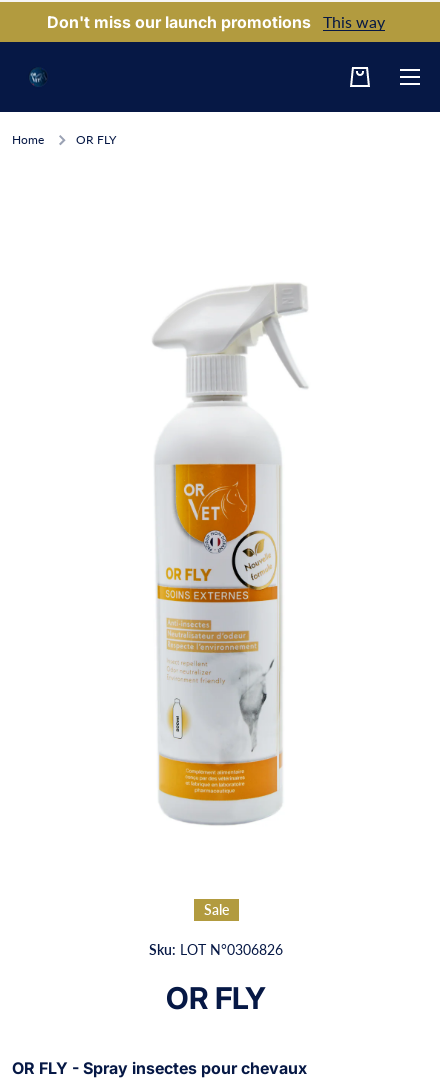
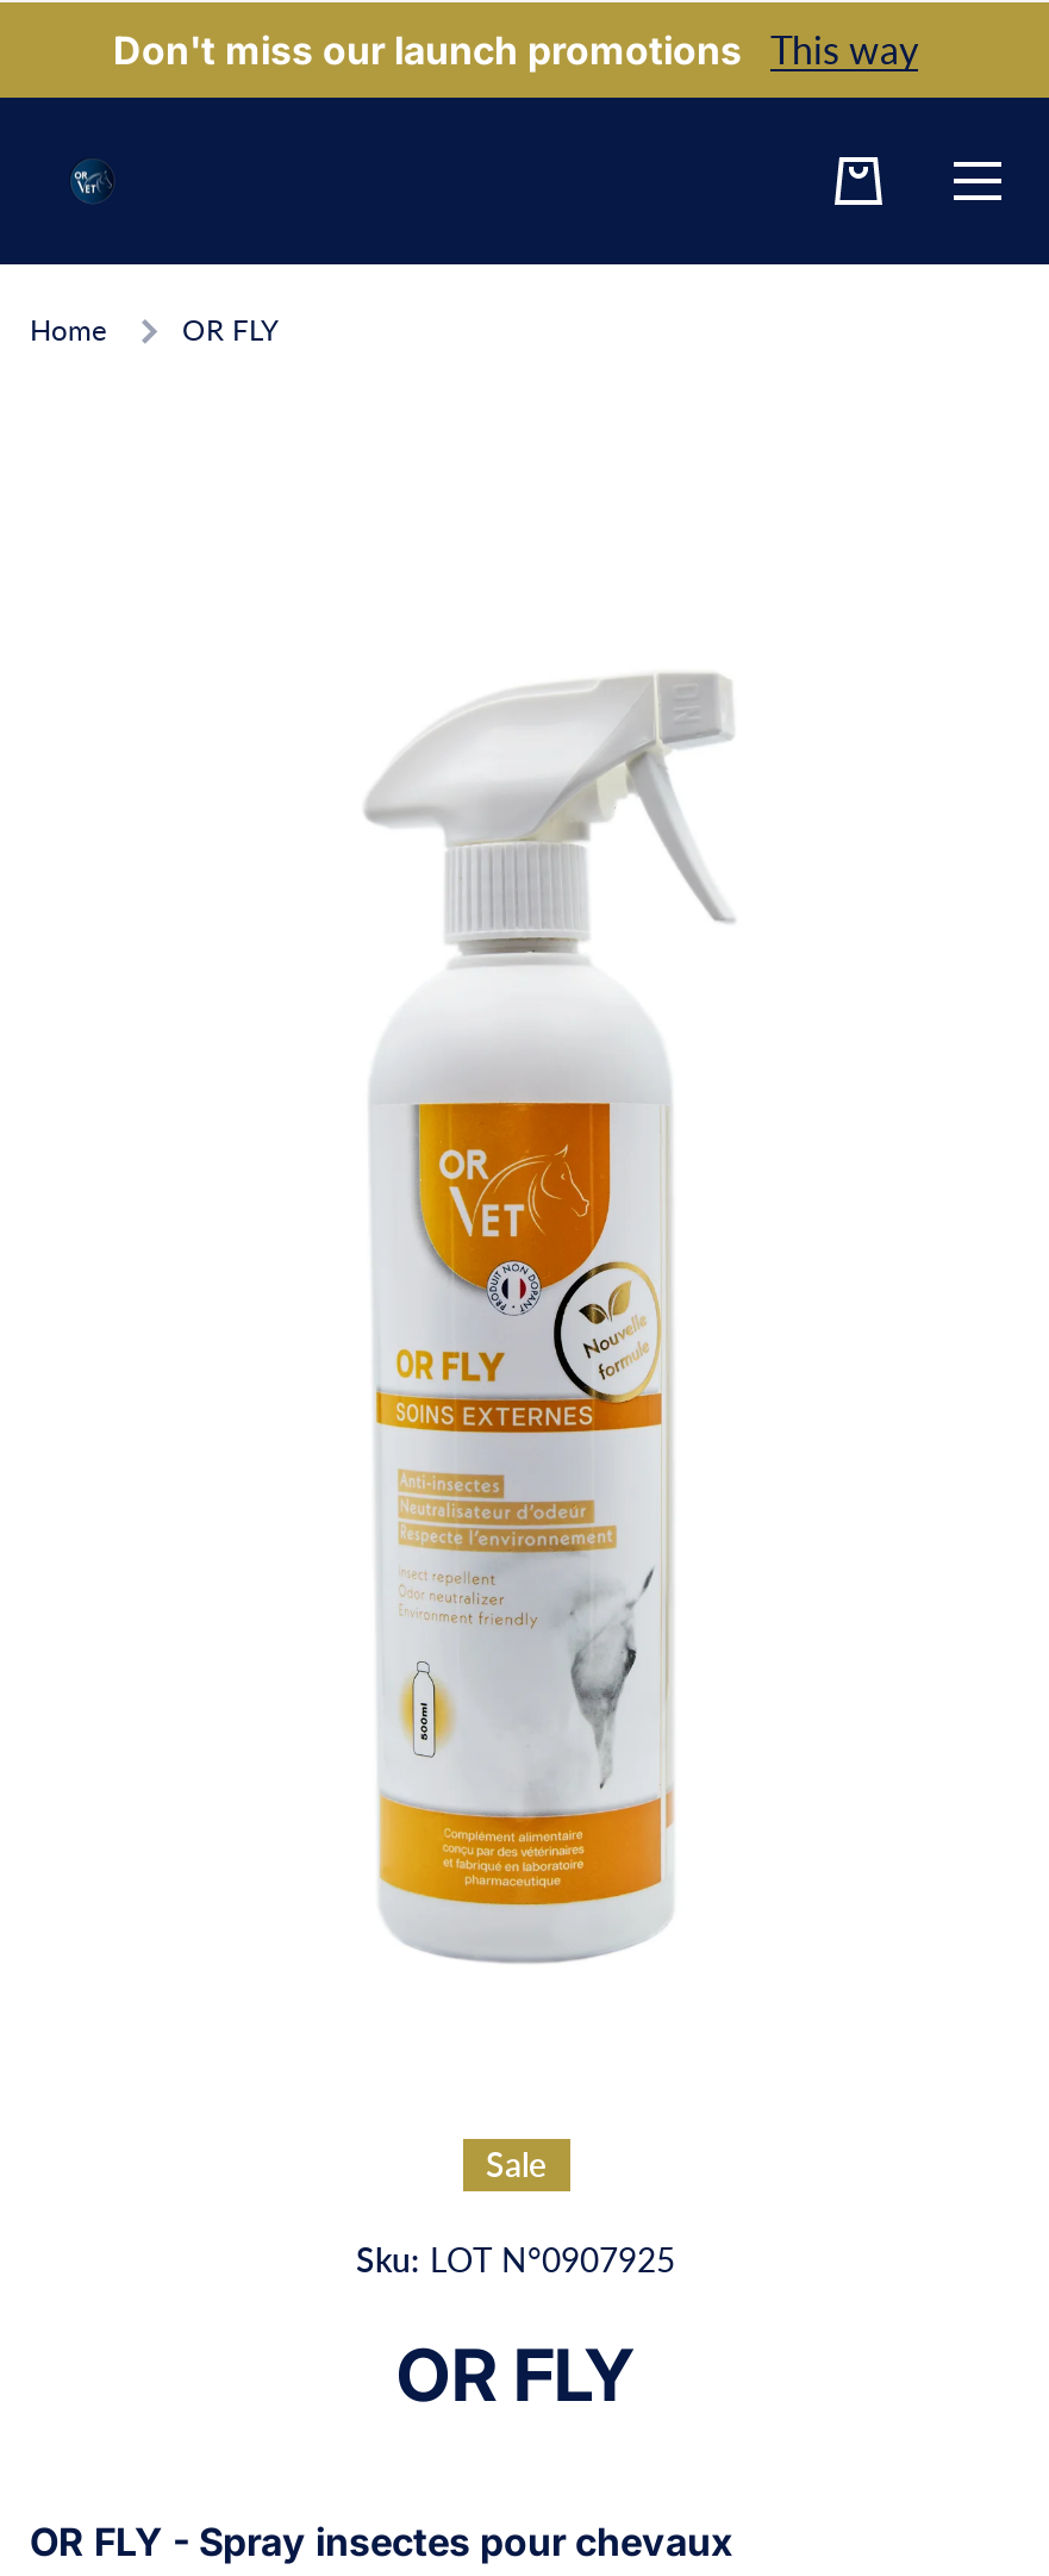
[149,941,283,958] Sku: LOT N°0306826 -> [356,2239,675,2279] Sku: LOT N°0907925

